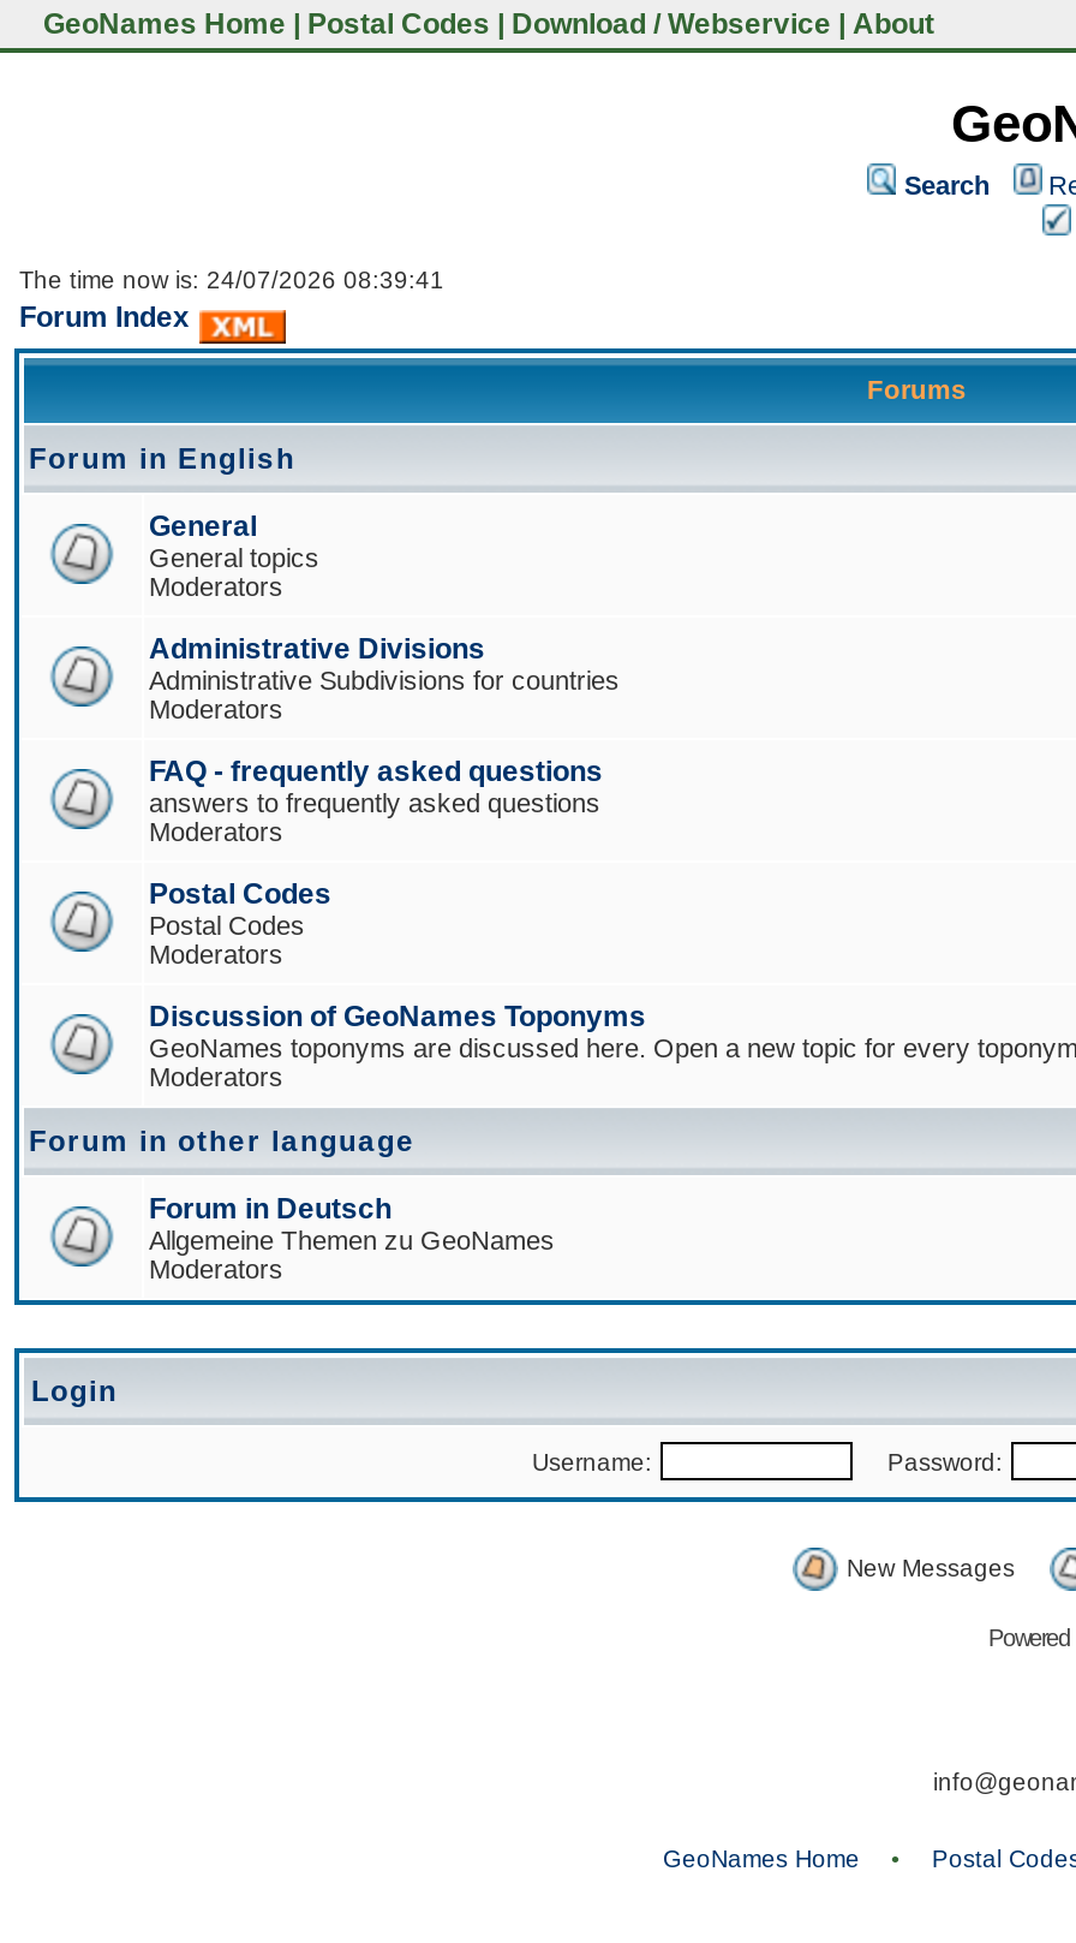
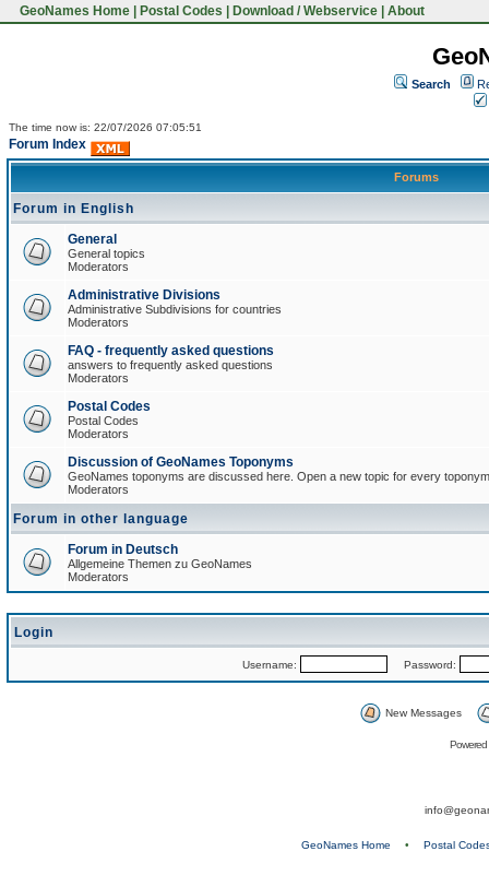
[19,267,444,293] The time now is: 24/07/2026 08:39:41 -> [9,121,202,133] The time now is: 22/07/2026 07:05:51

